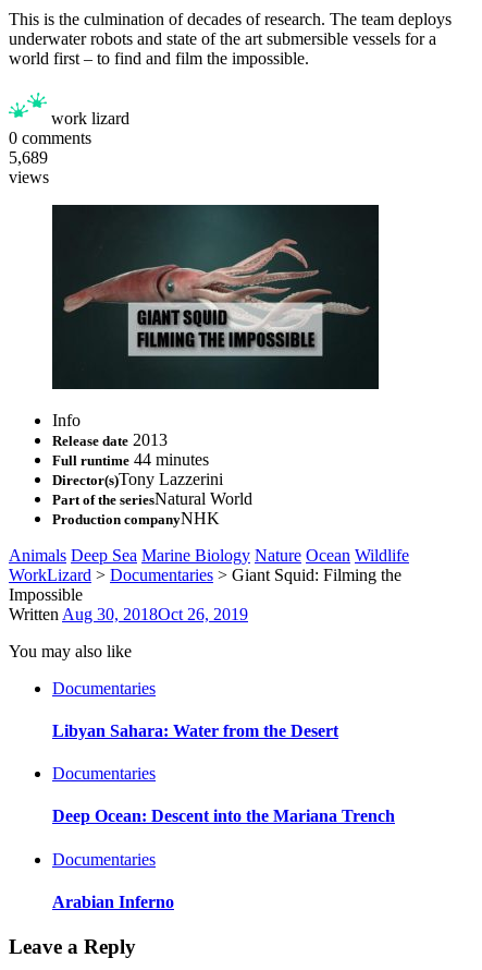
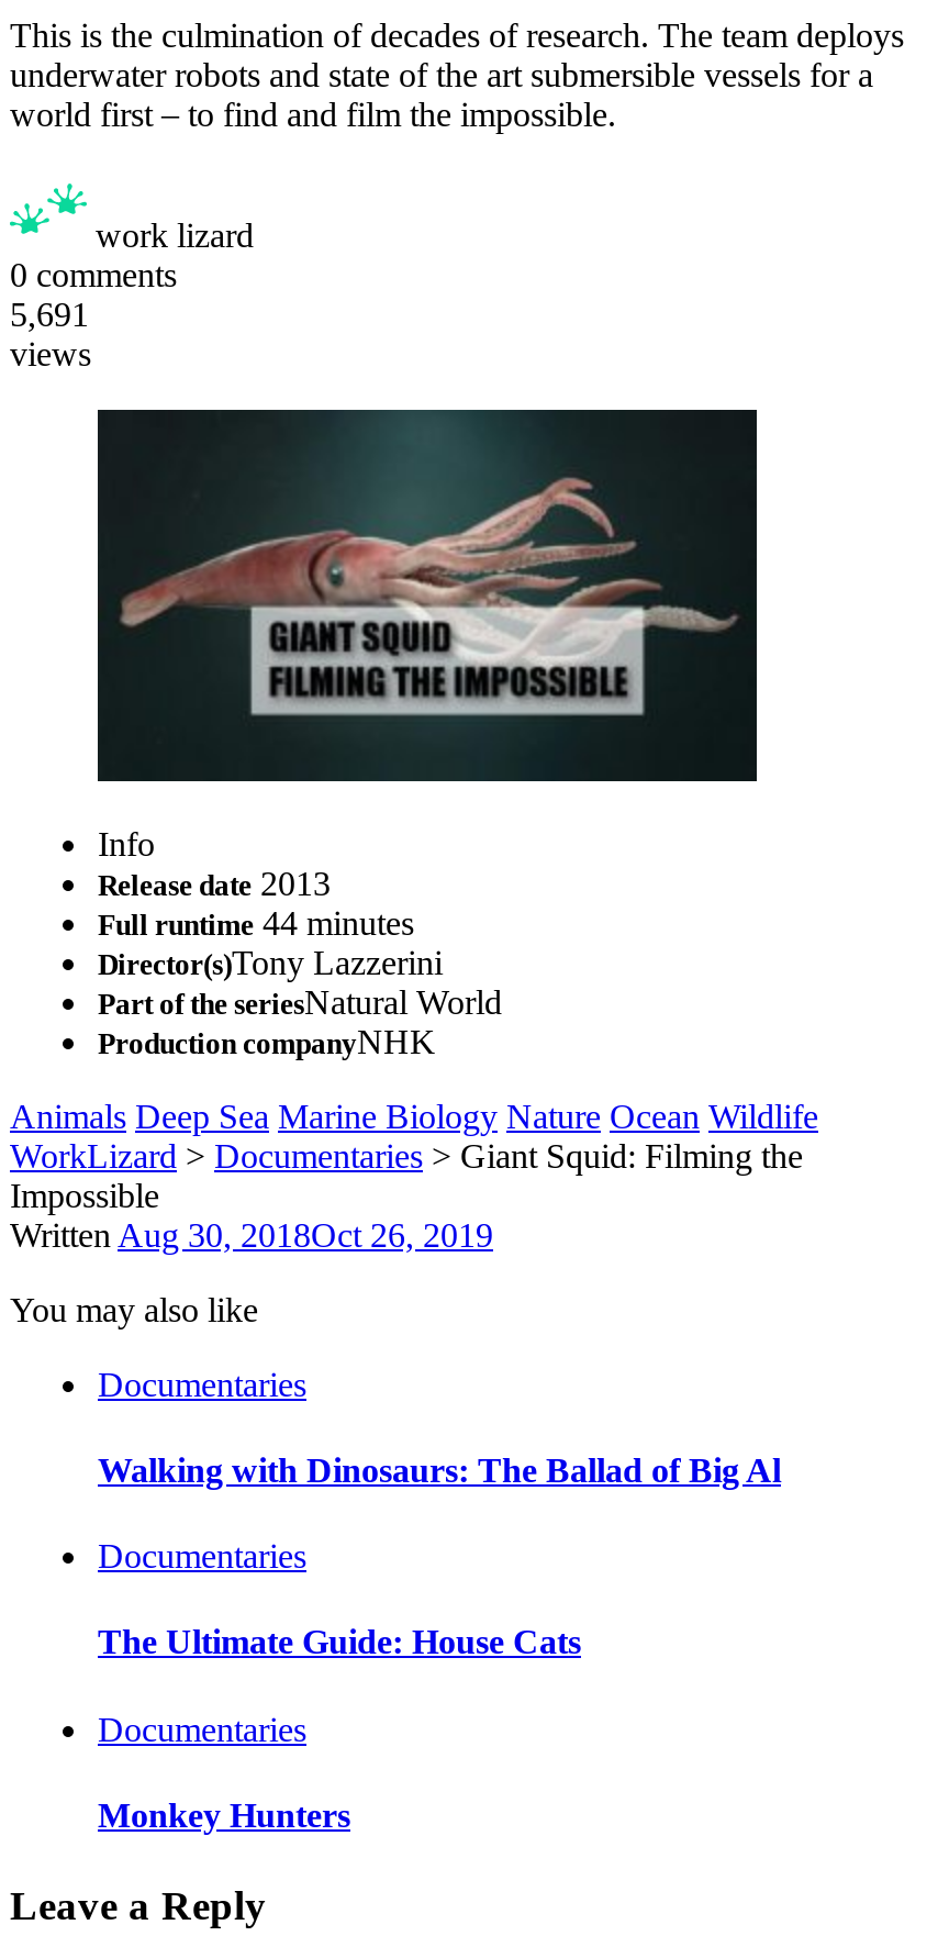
[9,148,48,166] 5,689 -> [10,295,89,332] 5,691
[52,721,338,740] Libyan Sahara: Water from the Desert -> [98,1451,781,1488] Walking with Dinosaurs: The Ballad of Big Al
[52,807,395,825] Deep Ocean: Descent into the Mariana Trench -> [98,1624,581,1661] The Ultimate Guide: House Cats
[52,893,174,911] Arabian Inferno -> [98,1796,350,1834] Monkey Hunters

